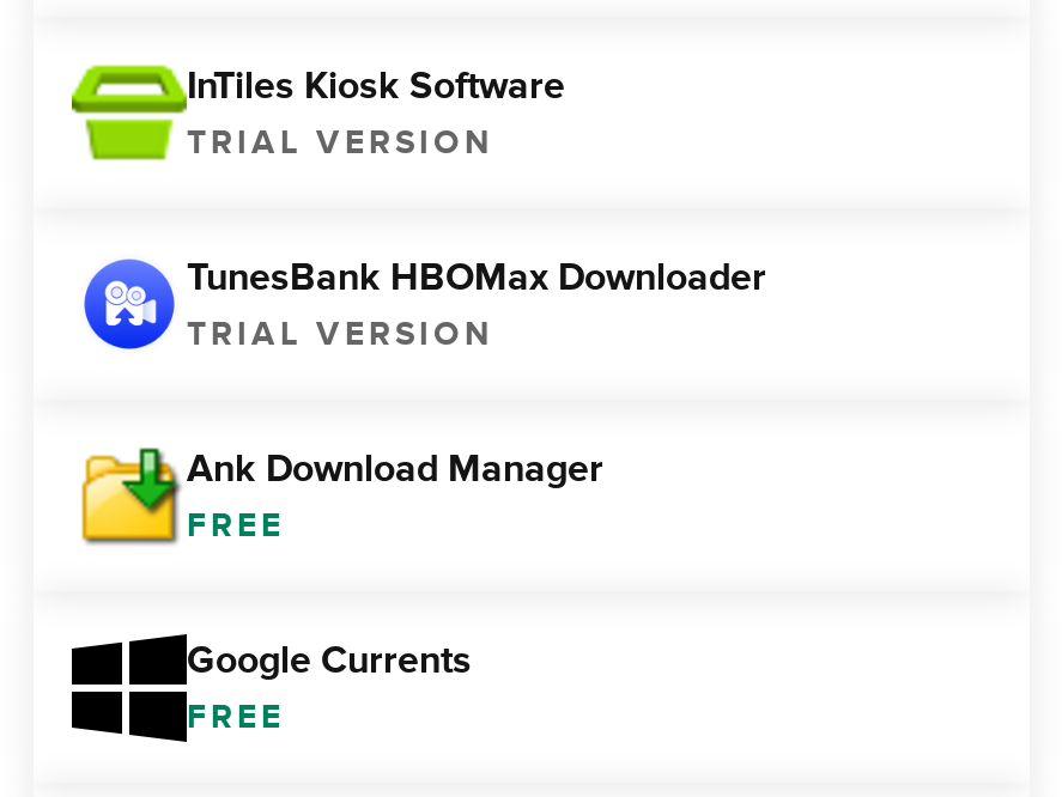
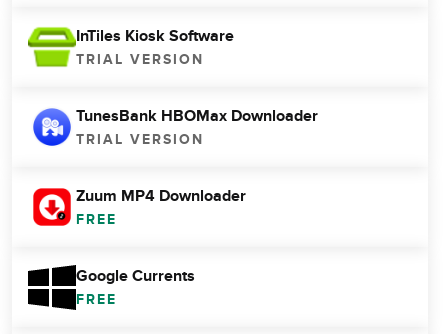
[79,444,603,546] [image] | Ank Download Manager -> [32,185,246,227] [image] | Zuum MP4 Downloader

